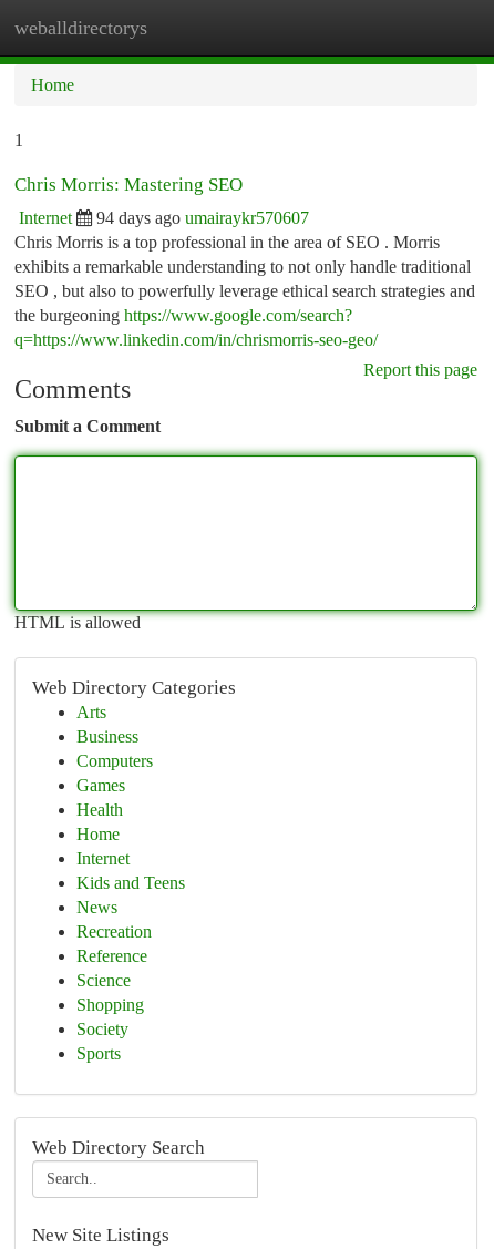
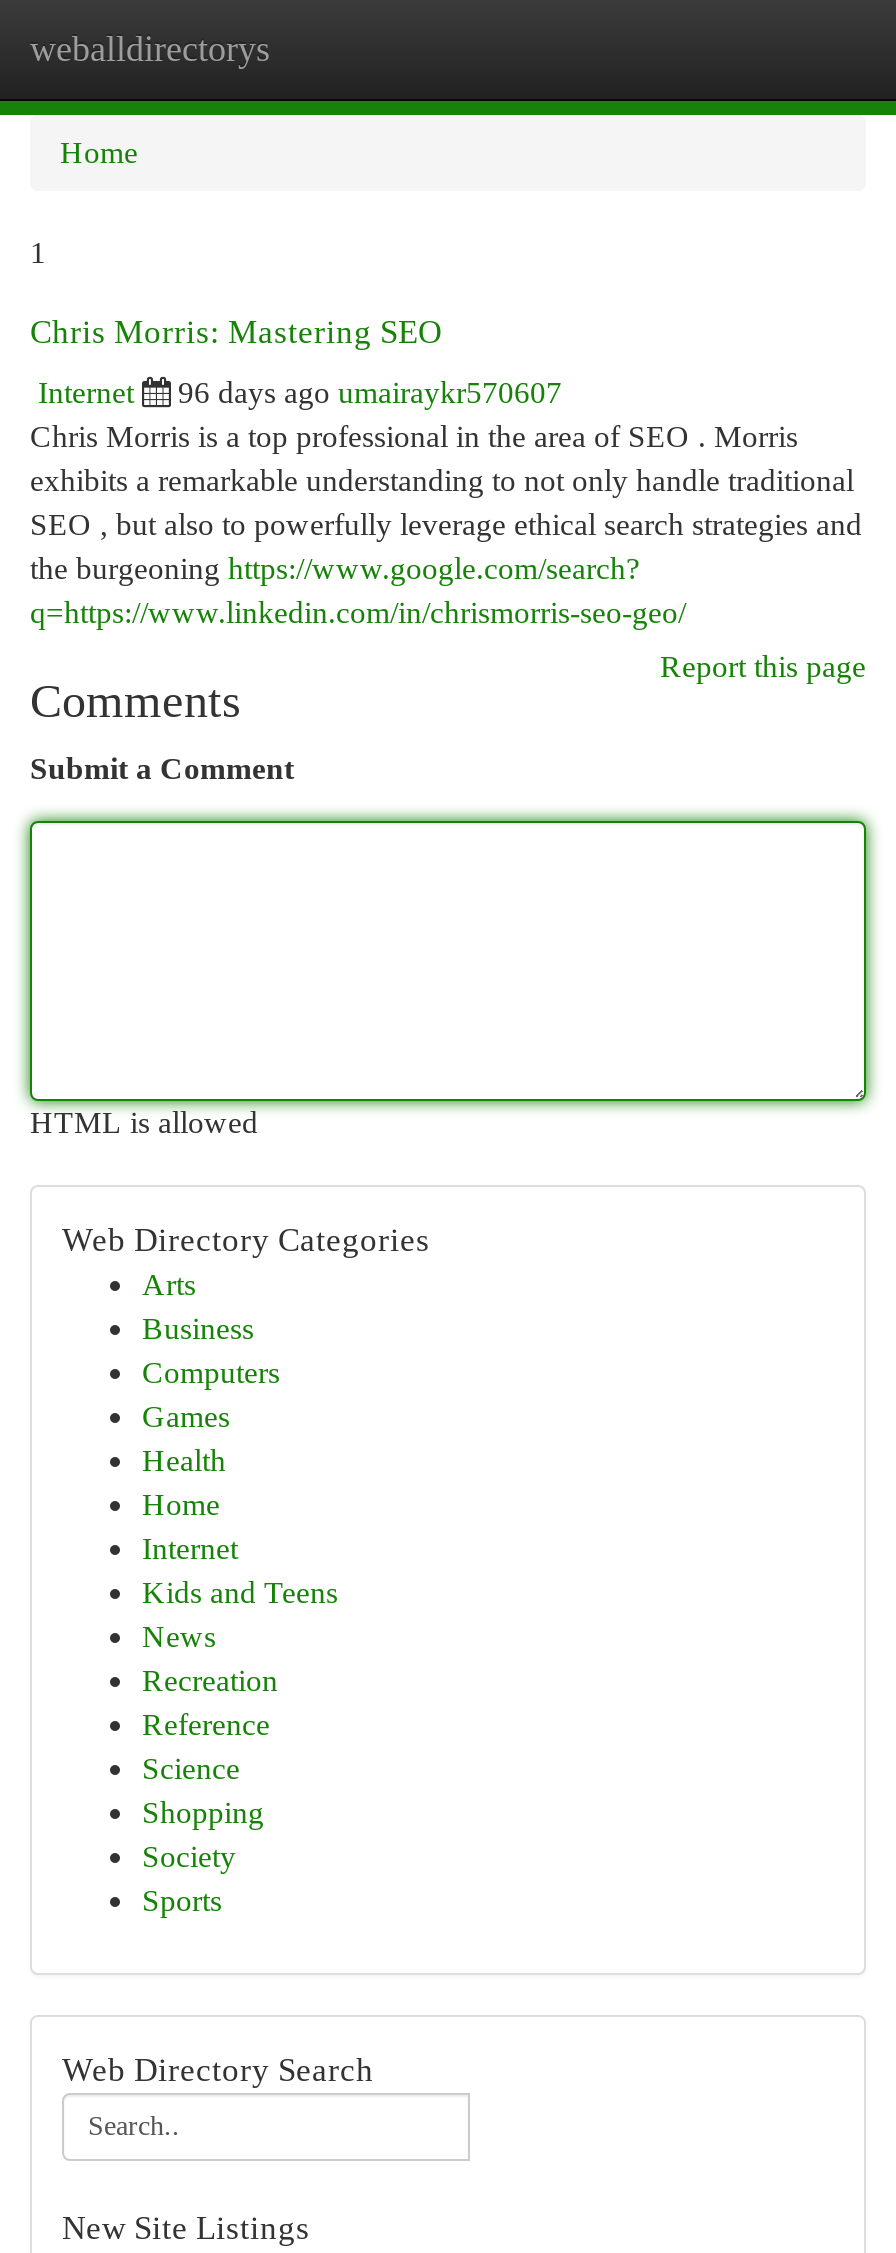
[96,208,309,227] 94 days ago umairaykr570607 -> [178,375,562,409] 96 days ago umairaykr570607

